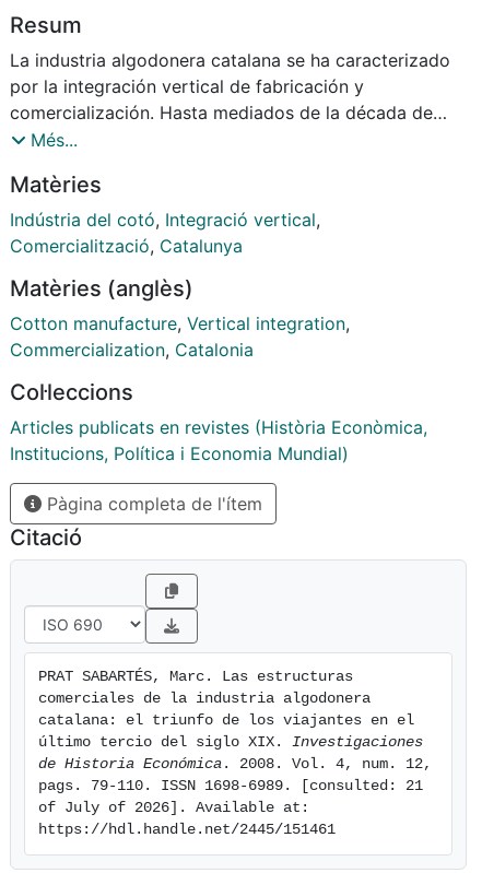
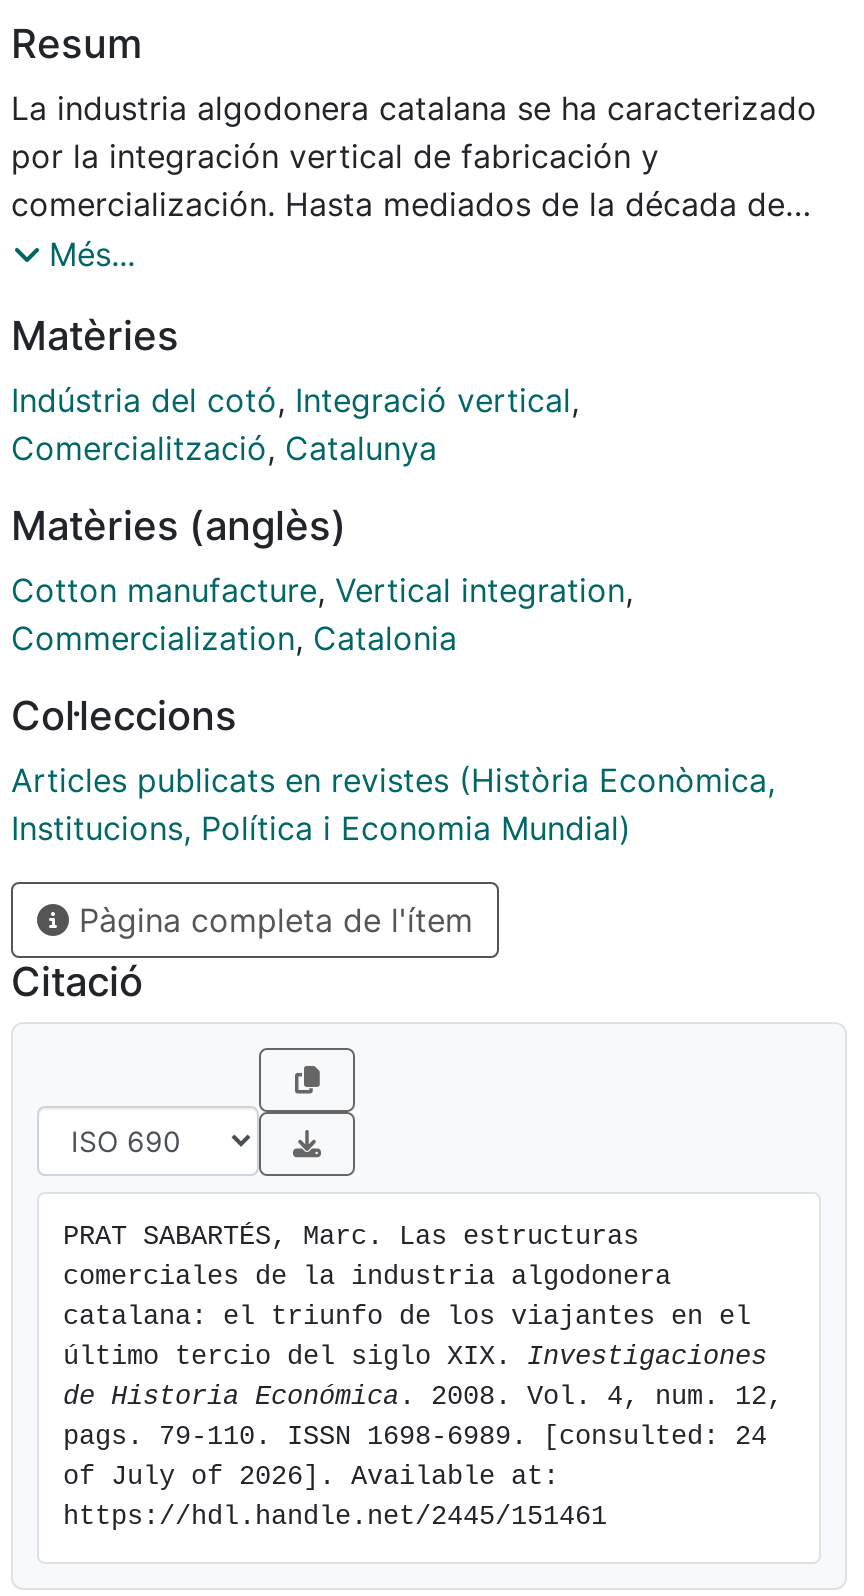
[38,778,423,795] pags. 79-110. ISSN 1698-6989. [consulted: 21 -> [63,1423,767,1453] pags. 79-110. ISSN 1698-6989. [consulted: 24

